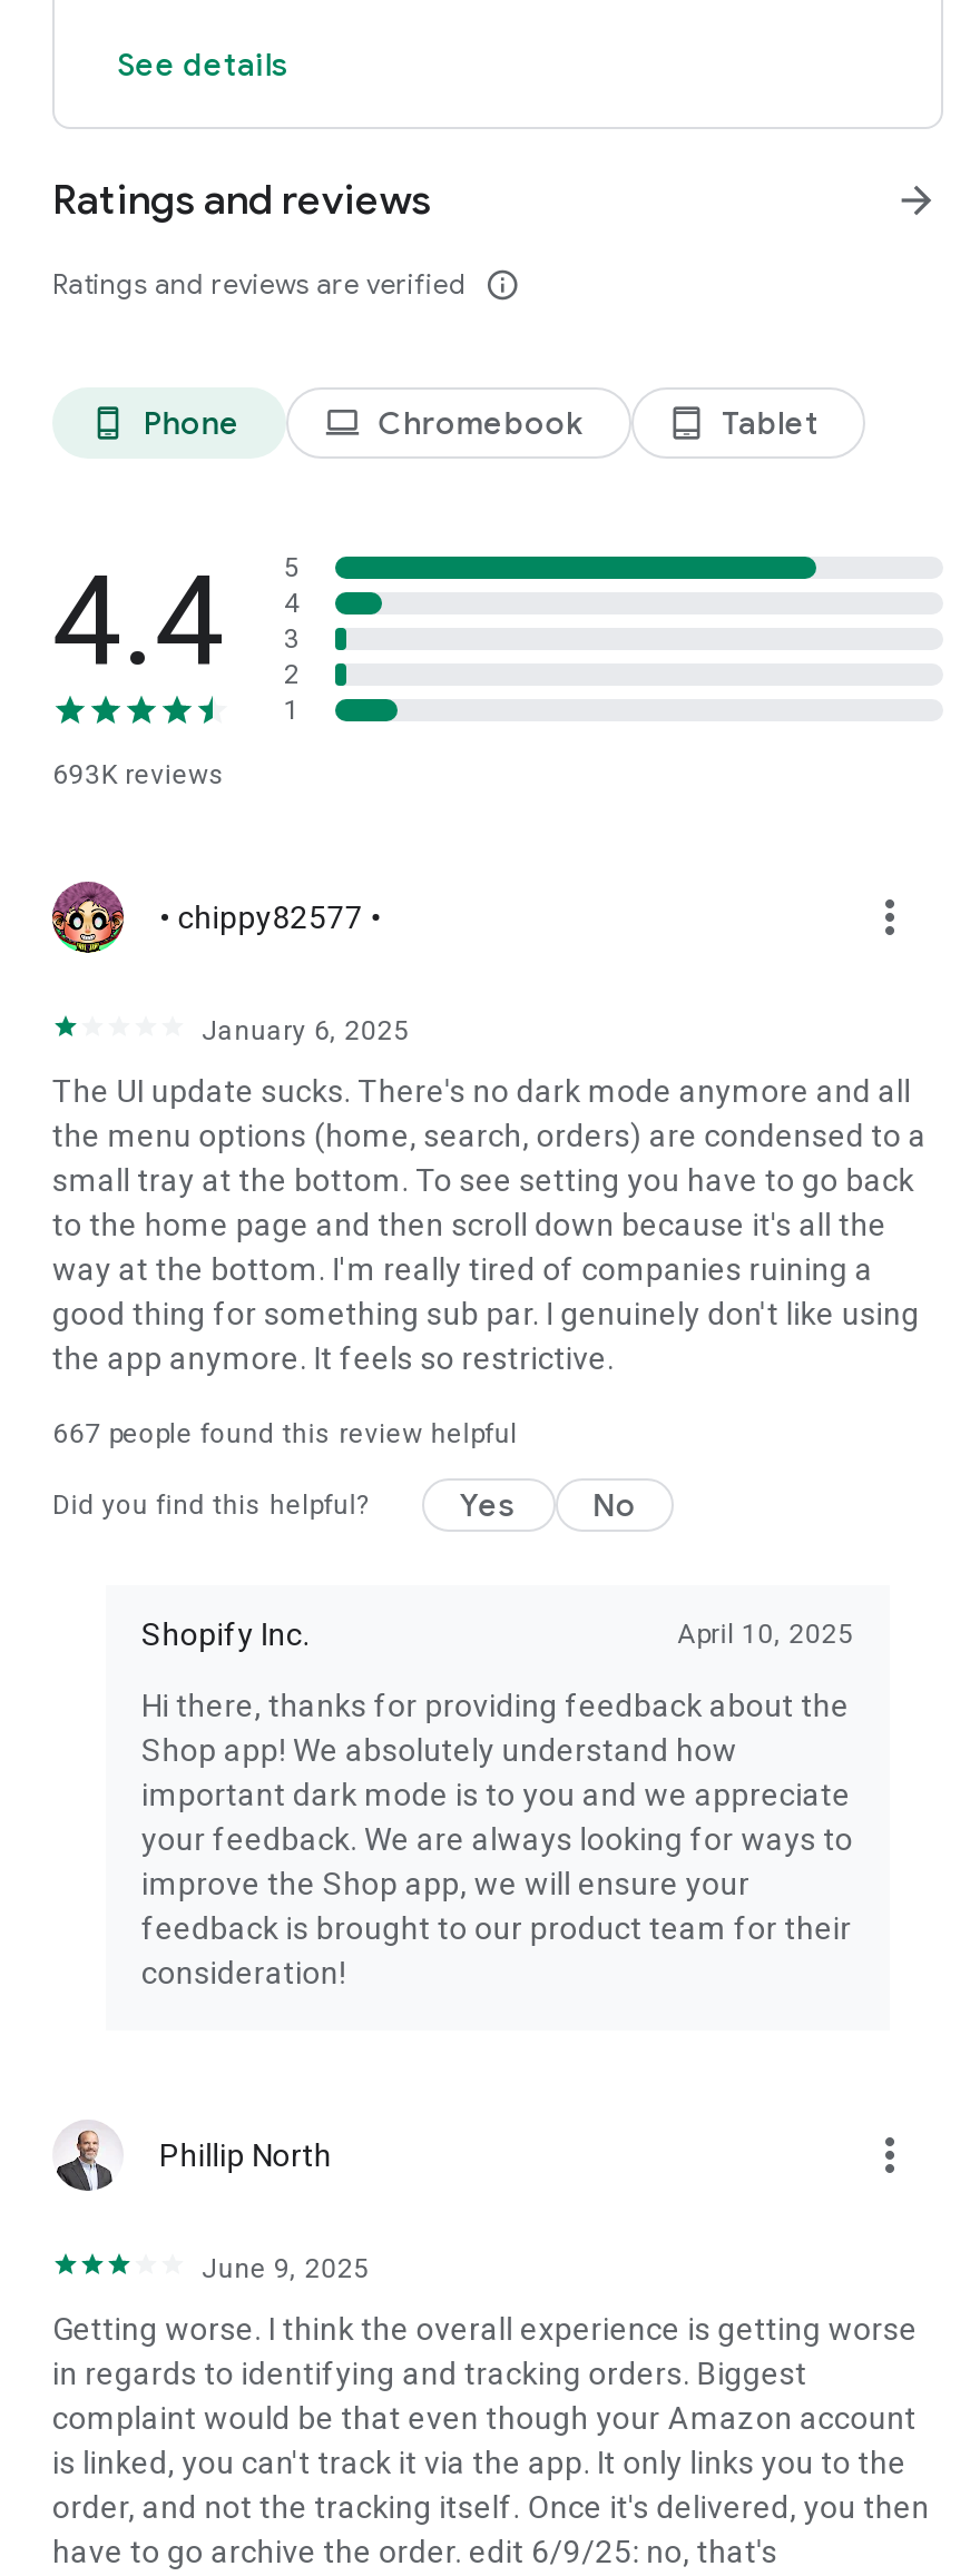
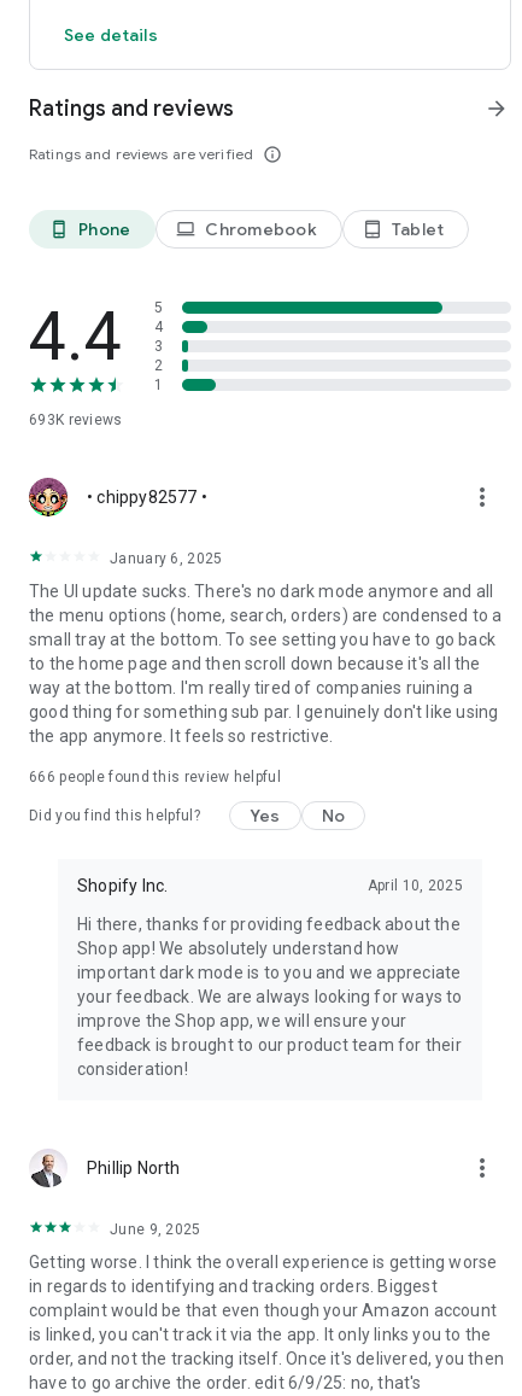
[52,1418,517,1449] 667 people found this review helpful -> [29,769,281,785] 666 people found this review helpful

